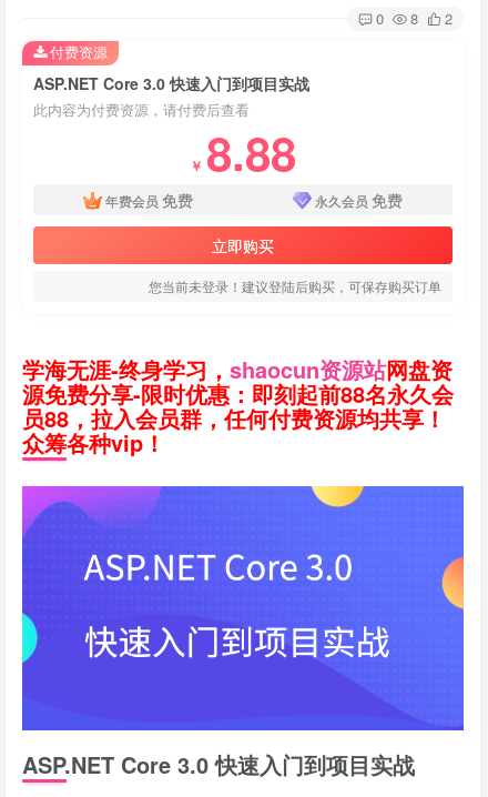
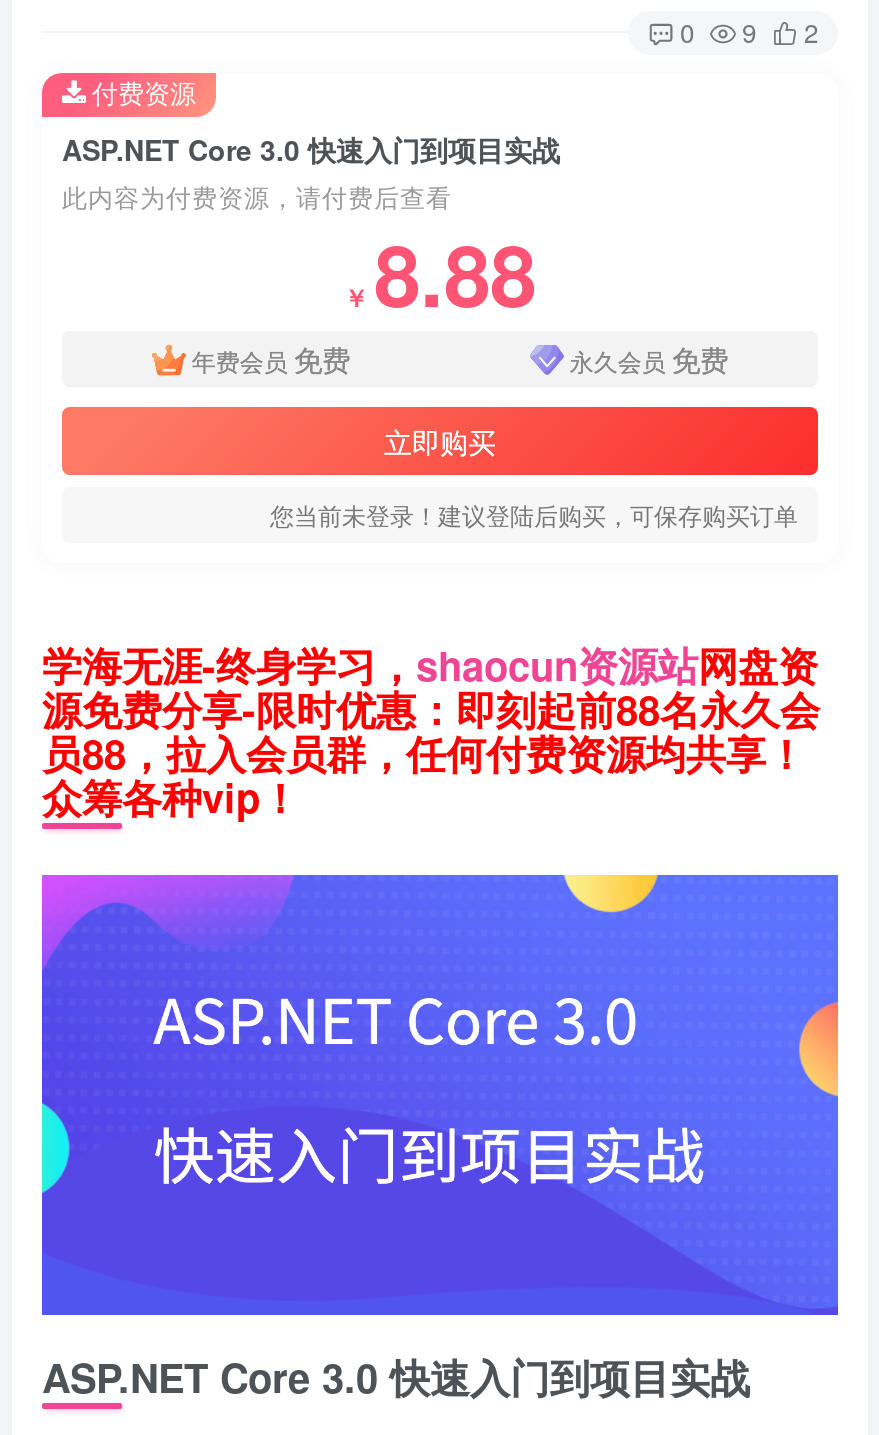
[376,8,453,29] 0 8 2 -> [680,13,818,51] 0 9 2

